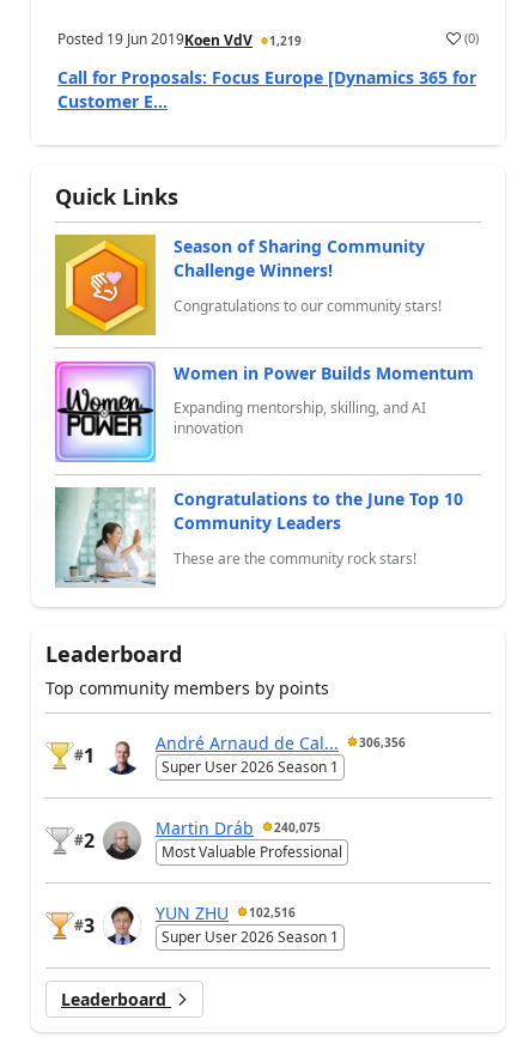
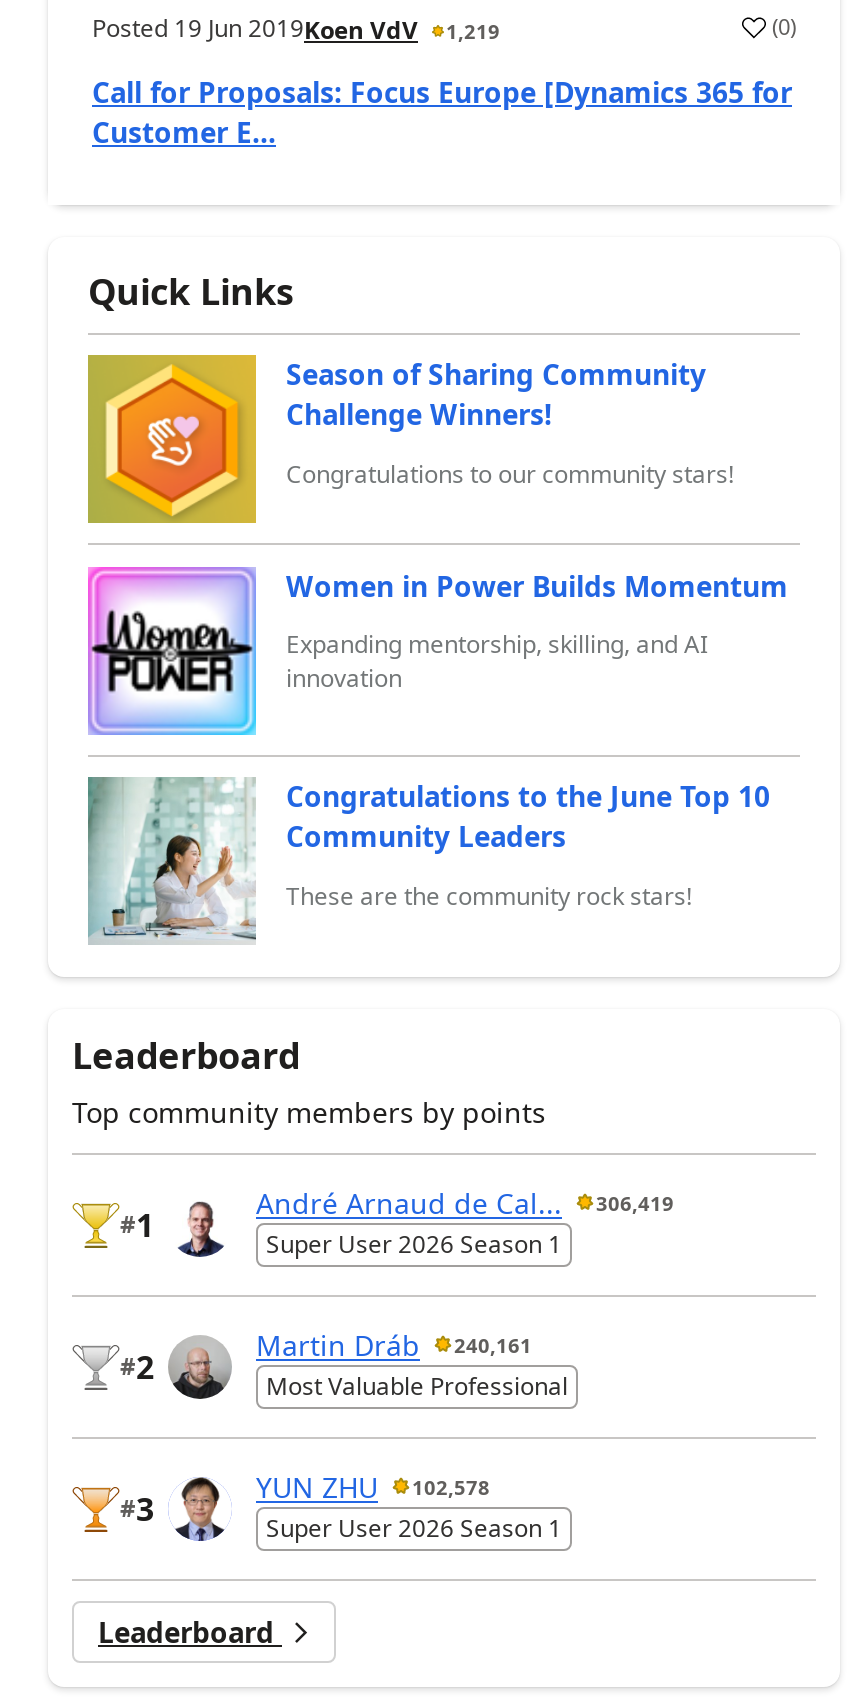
[156,731,406,753] André Arnaud de Cal... 306,356 -> [256,1183,674,1221] André Arnaud de Cal... 306,419
[156,816,321,838] Martin Dráb 240,075 -> [256,1325,532,1363] Martin Dráb 240,161
[156,901,296,923] YUN ZHU 102,516 -> [256,1467,490,1505] YUN ZHU 102,578

